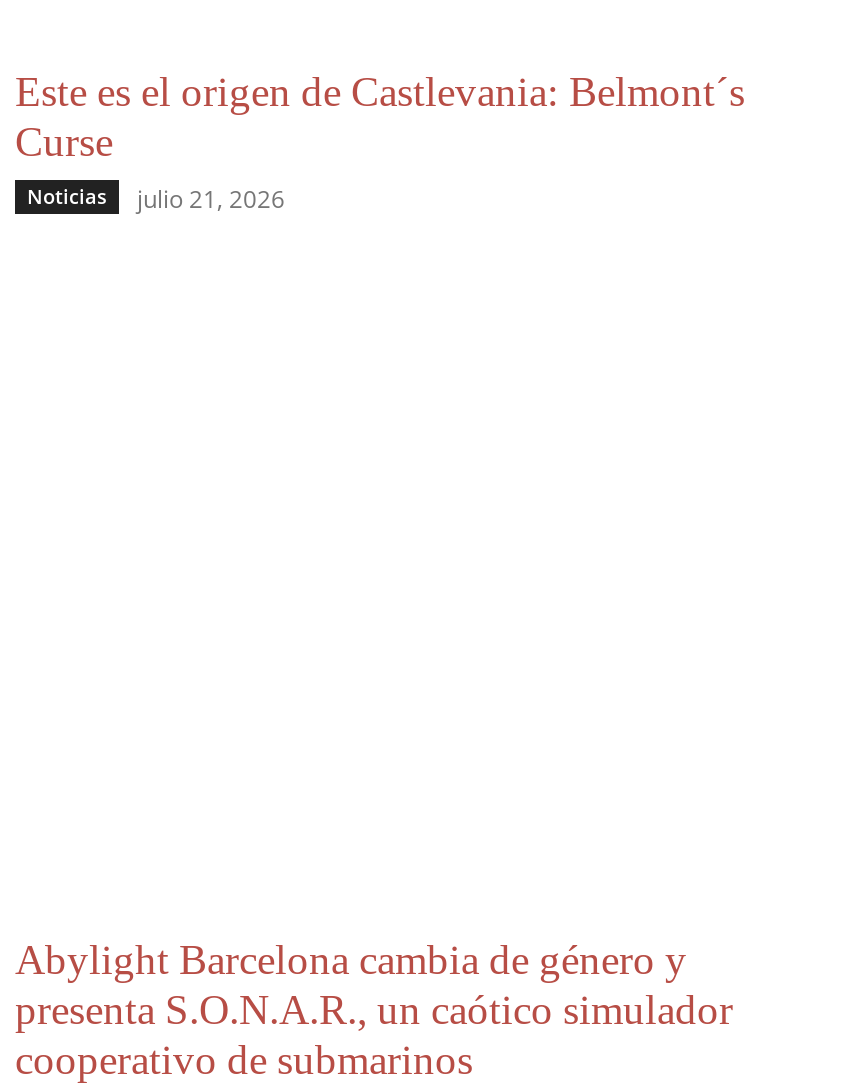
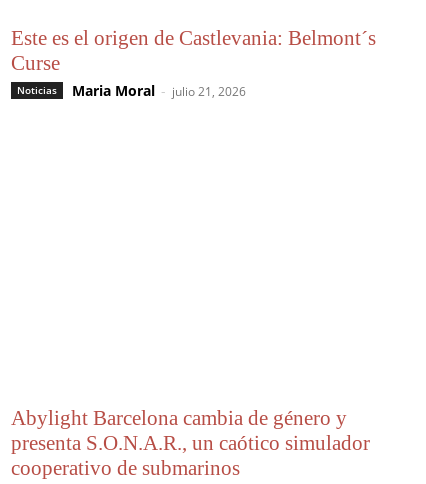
[137,182,285,216] julio 21, 2026 -> [72,81,246,100] Maria Moral - julio 21, 2026

